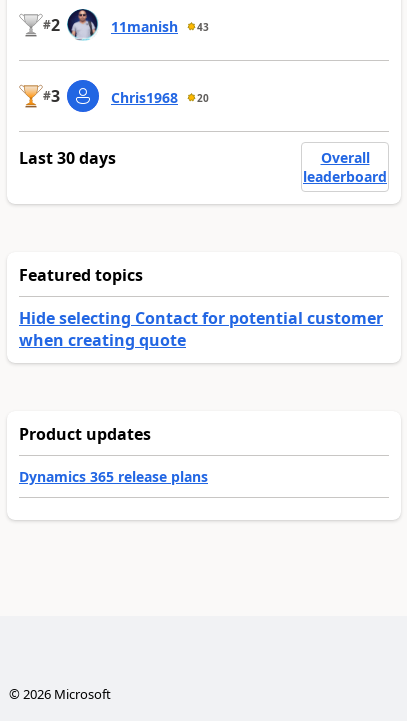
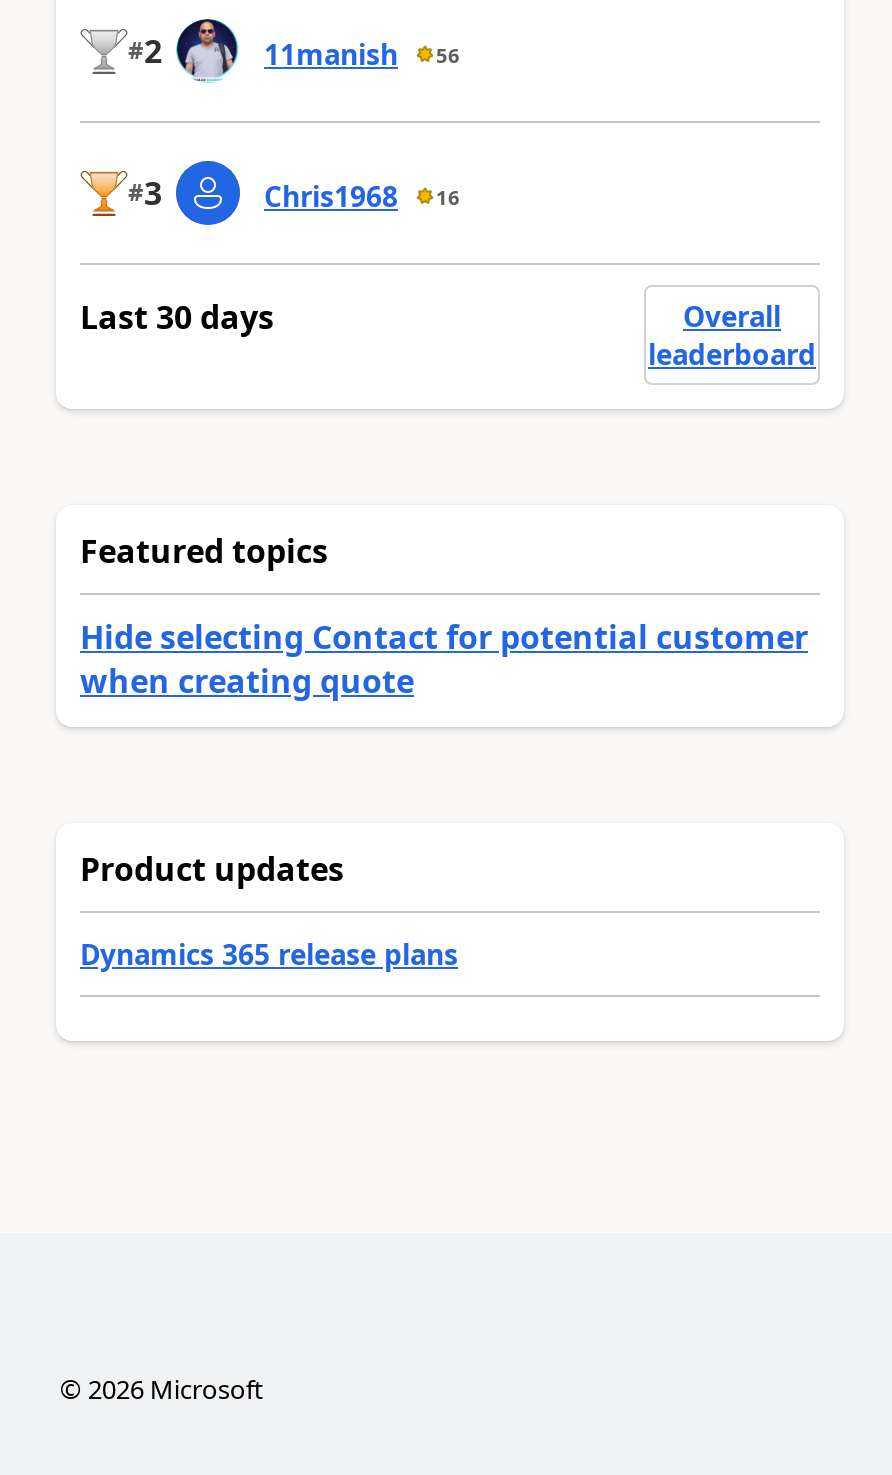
[111,17,209,36] 11manish 43 -> [264,35,460,73] 11manish 56
[111,88,209,107] Chris1968 20 -> [264,177,460,215] Chris1968 16

